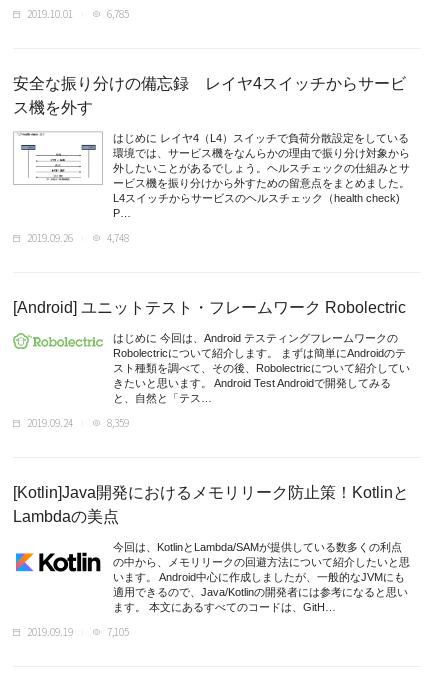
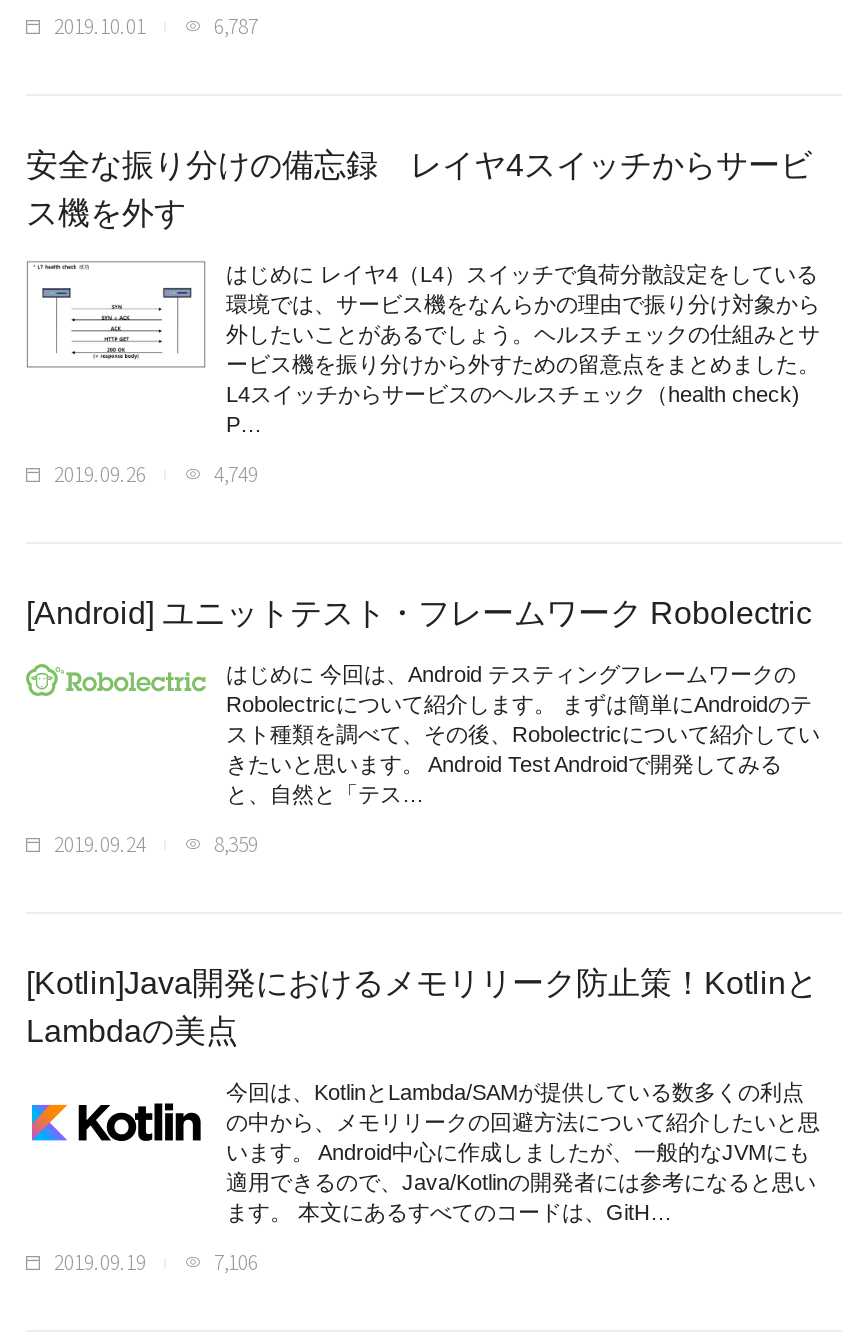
[107,6,129,21] 6,785 -> [214,10,258,40] 6,787
[107,230,129,245] 4,748 -> [214,458,258,488] 4,749
[107,624,129,639] 7,105 -> [214,1246,258,1276] 7,106

